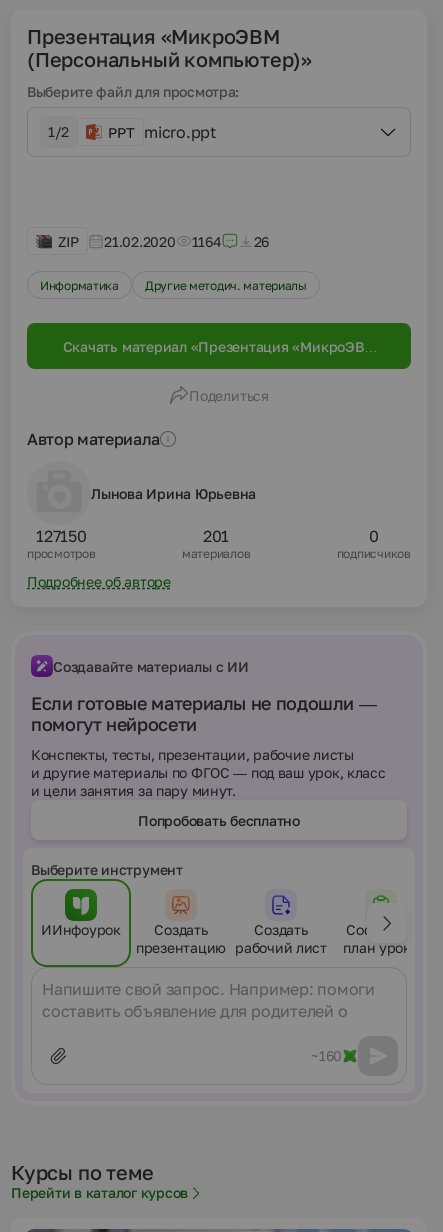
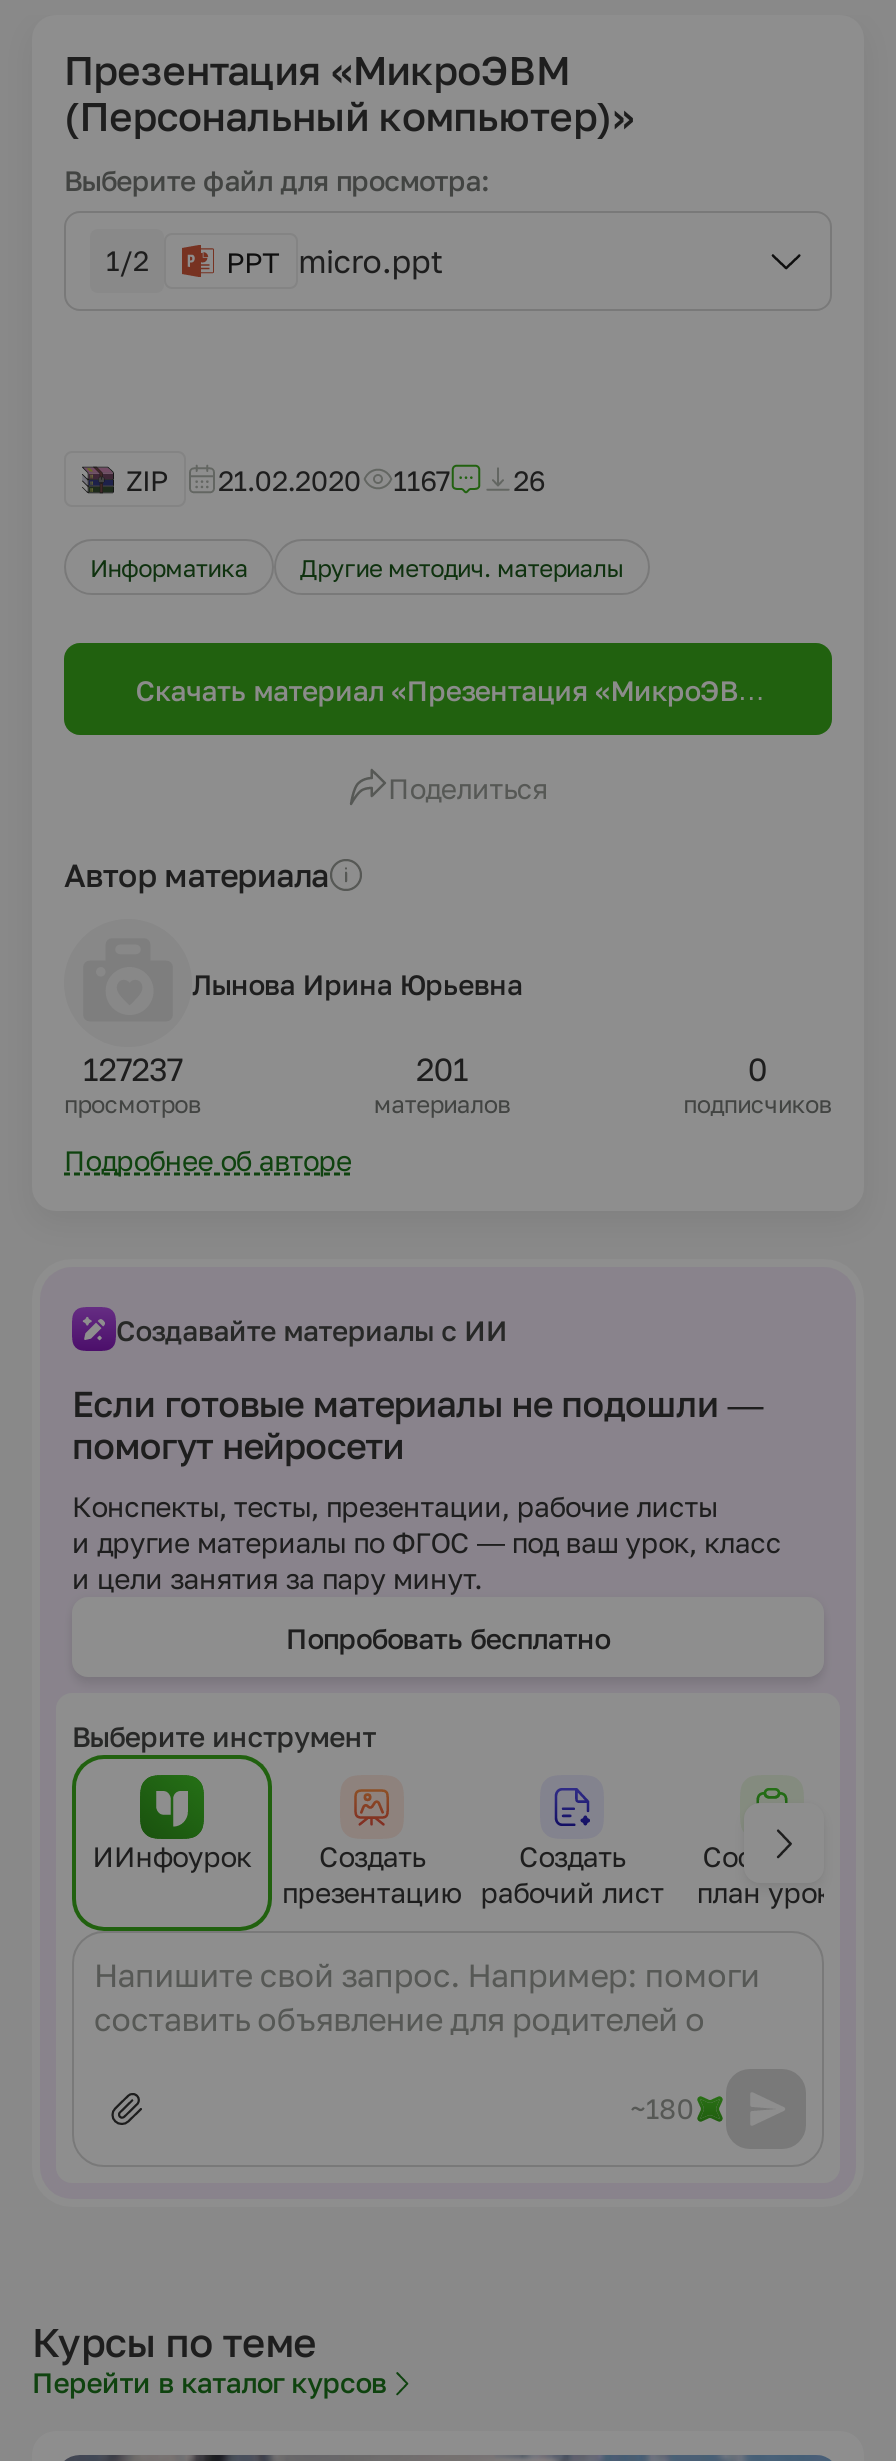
[58,232,269,249] ZIP 21.02.2020 1164 26 -> [126,462,544,496] ZIP 21.02.2020 1167 26
[36,526,87,546] 127150 -> [83,1049,182,1089] 127237
[311,1047,342,1064] ~160 -> [630,2091,694,2125] ~180

